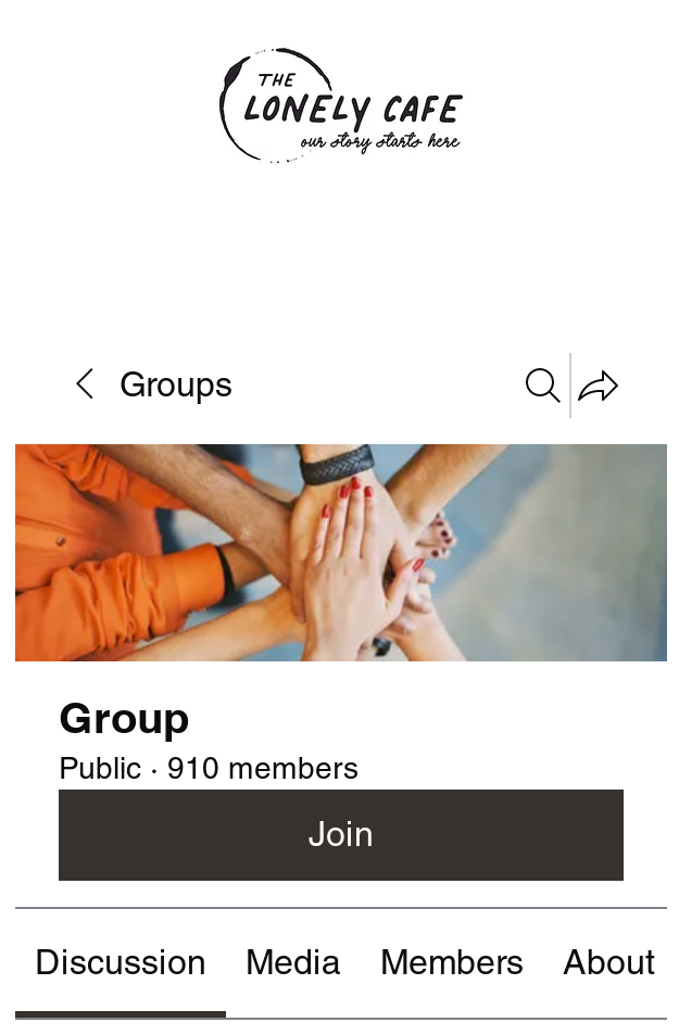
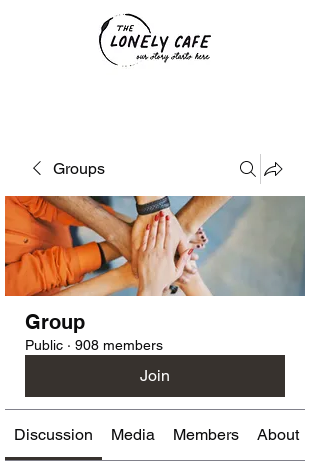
[59,750,359,785] Public · 910 members -> [25,337,163,353] Public · 908 members

